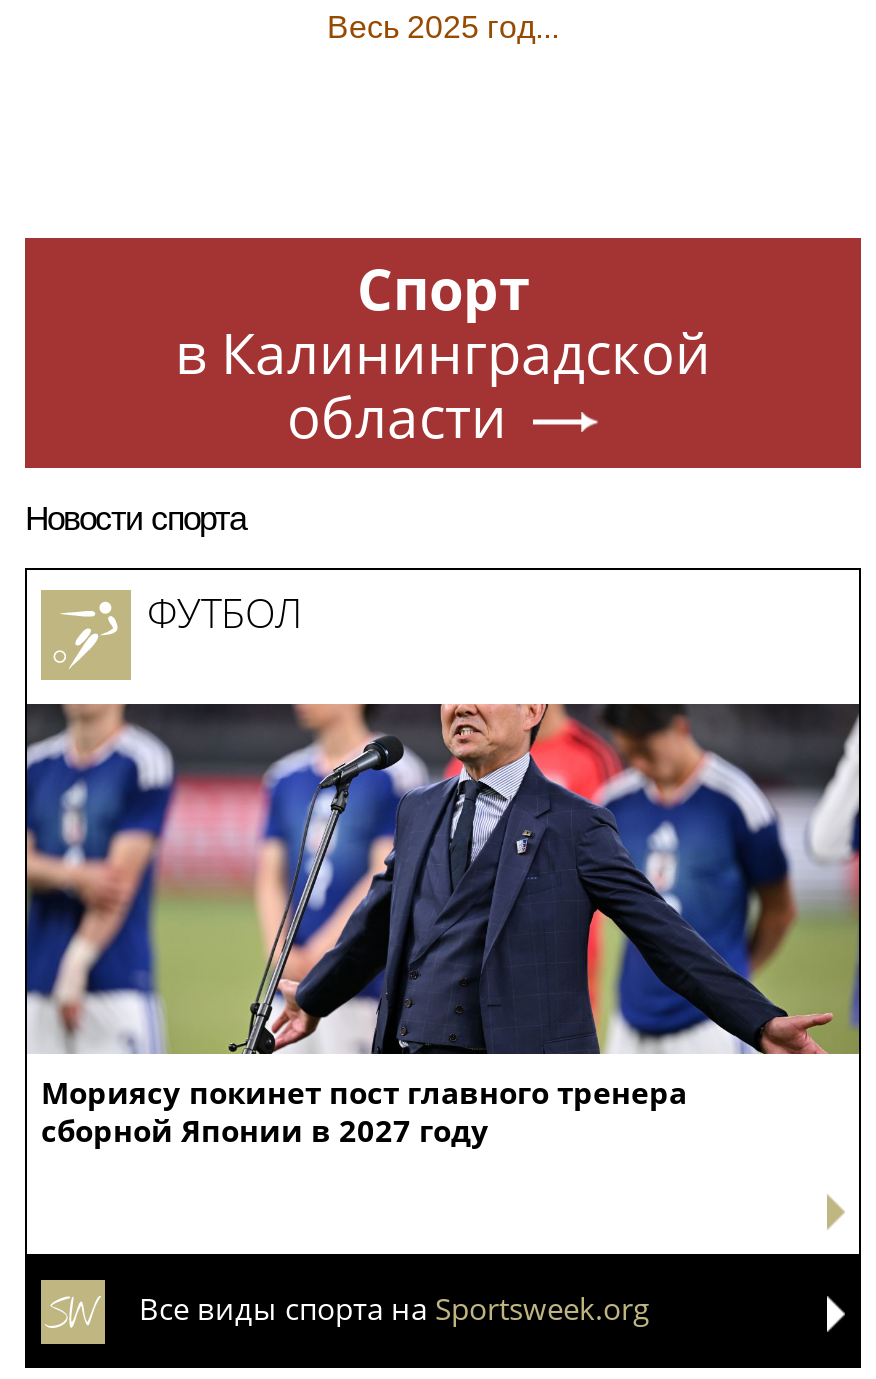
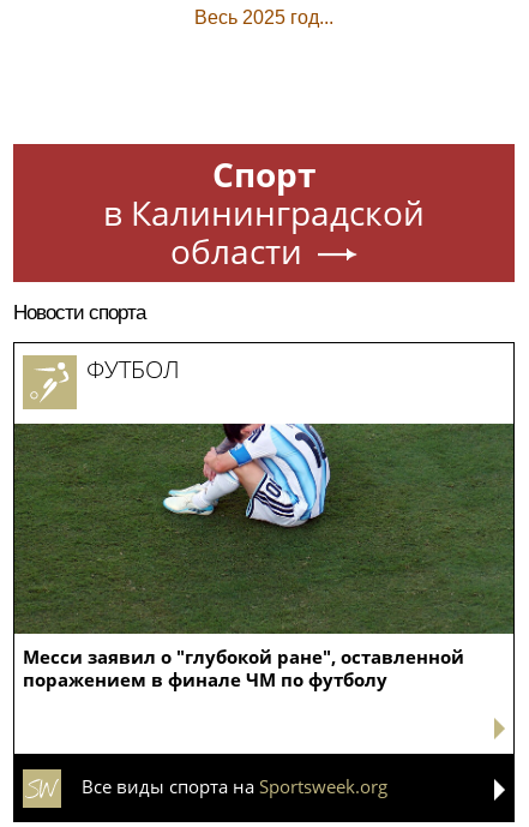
[25,702,861,1150] [image] | Мориясу покинет пост главного тренера | сборной Японии в 2027 году -> [13,423,515,691] [image] | Месси заявил о "глубокой ране", оставленной | поражением в финале ЧМ по футболу

